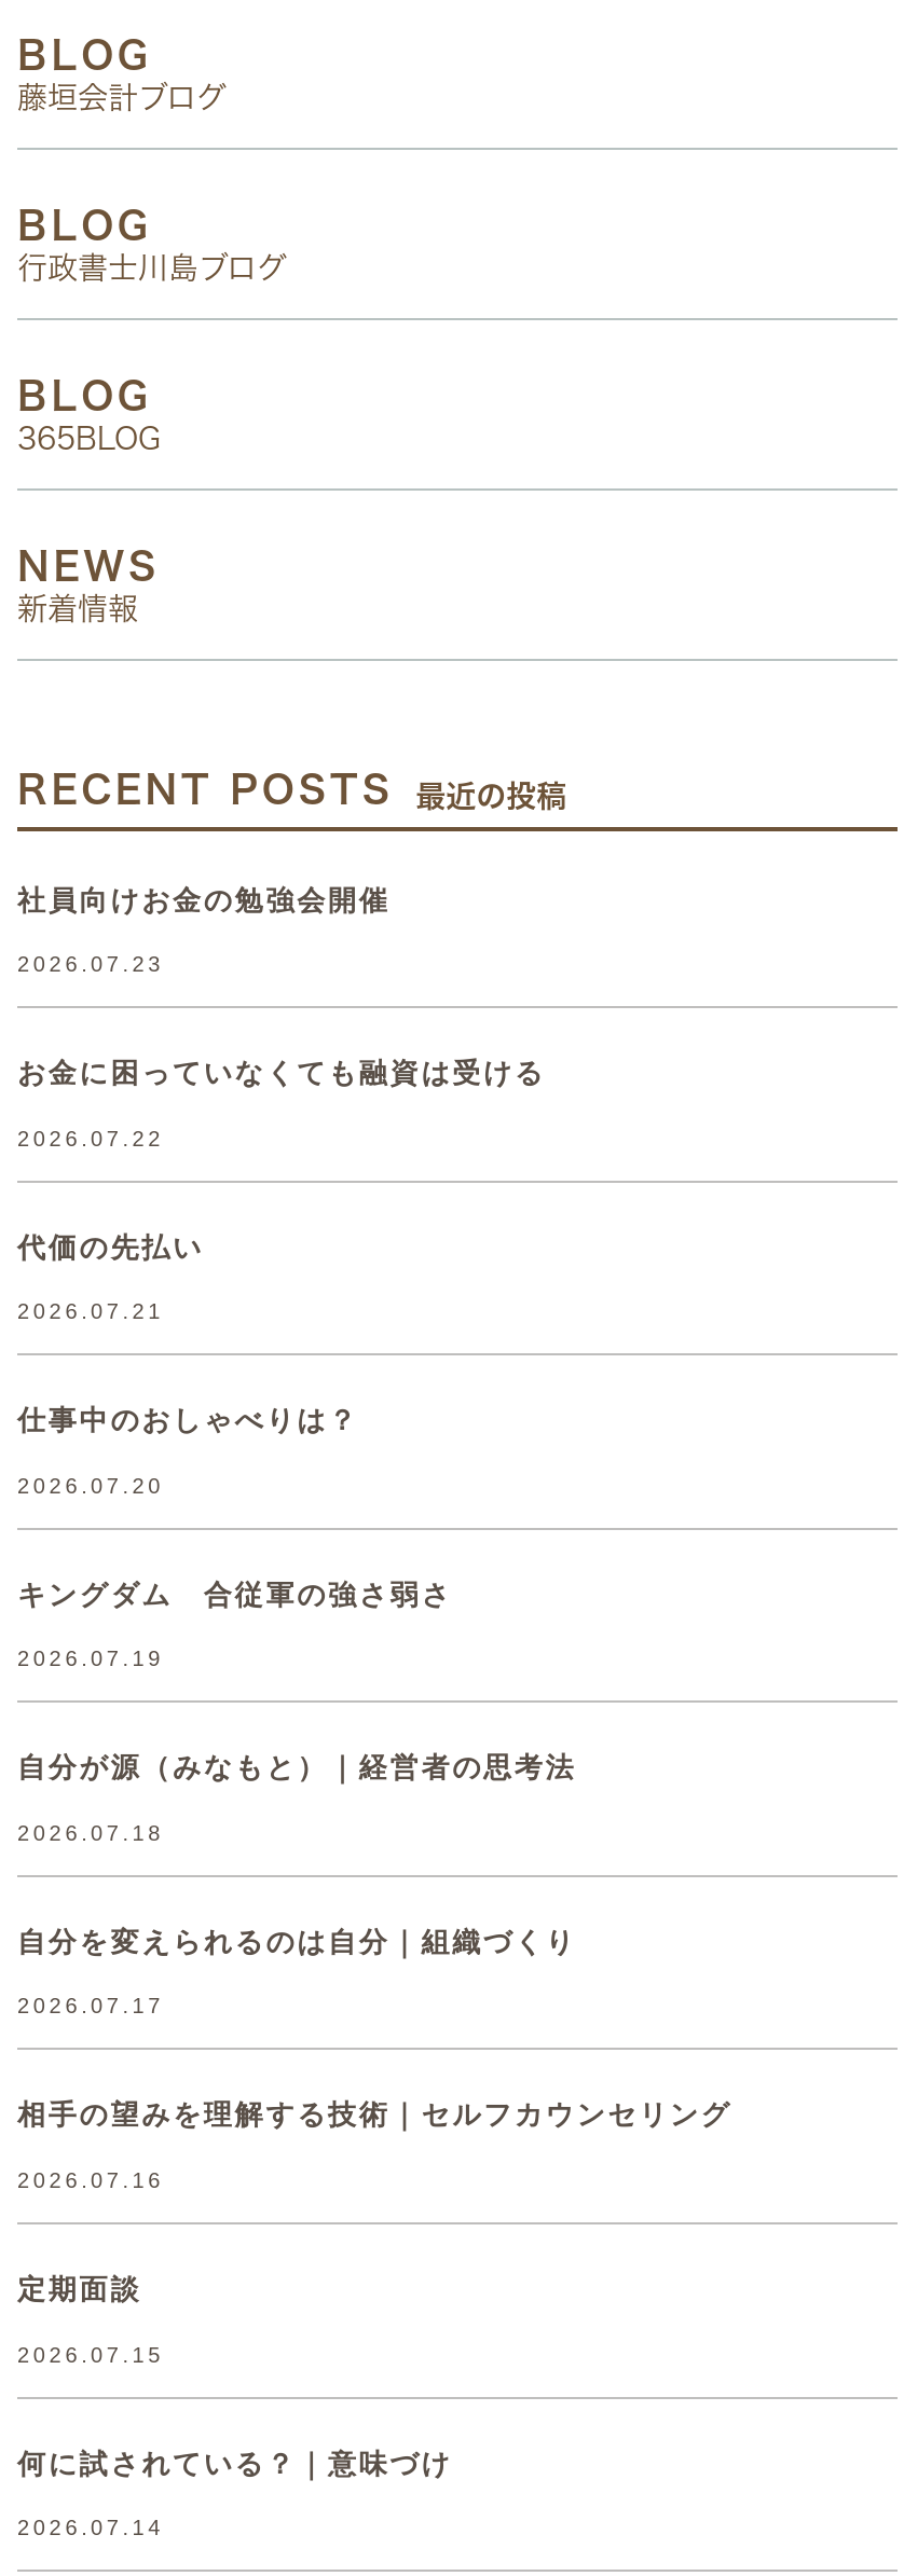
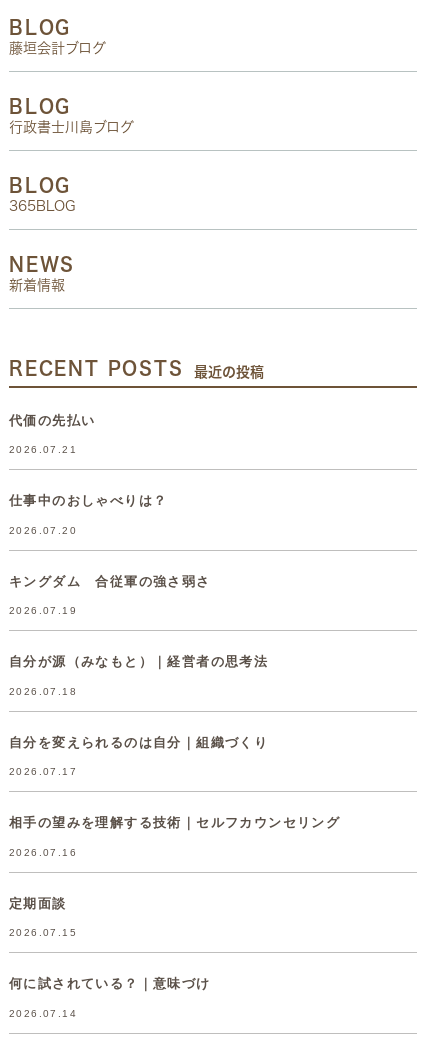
[17,883,390,976] 社員向けお金の勉強会開催 | 2026.07.23 -> none
[17,1057,545,1150] お金に困っていなくても融資は受ける | 2026.07.22 -> none

